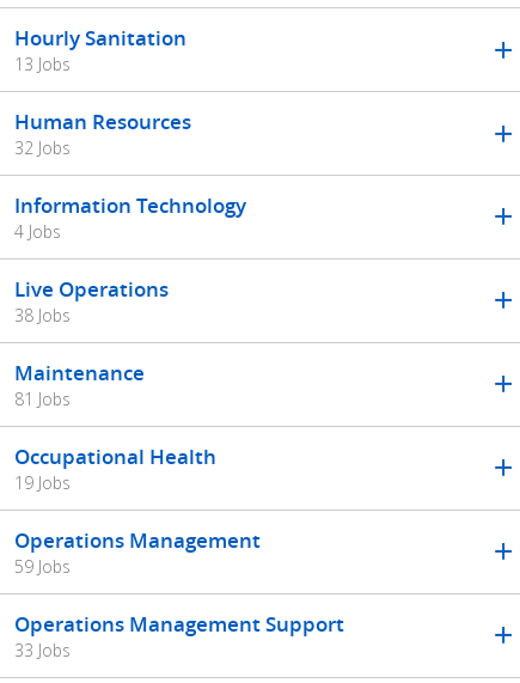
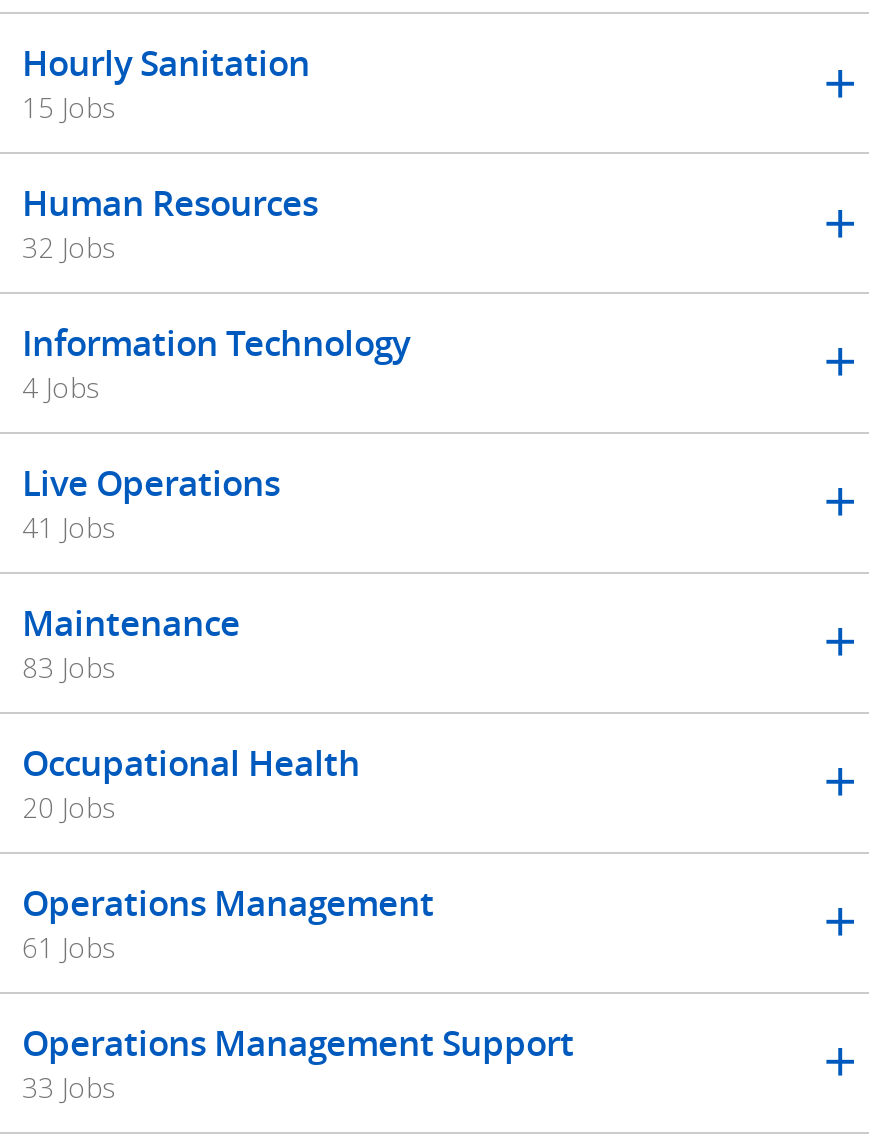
[14,53,71,76] 13 Jobs -> [22,89,116,127] 15 Jobs
[14,304,71,327] 38 Jobs -> [22,508,116,546] 41 Jobs
[14,388,71,410] 81 Jobs -> [22,648,116,686] 83 Jobs
[14,471,71,494] 19 Jobs -> [22,788,116,826] 20 Jobs
[14,555,71,577] 59 Jobs -> [22,928,116,966] 61 Jobs

